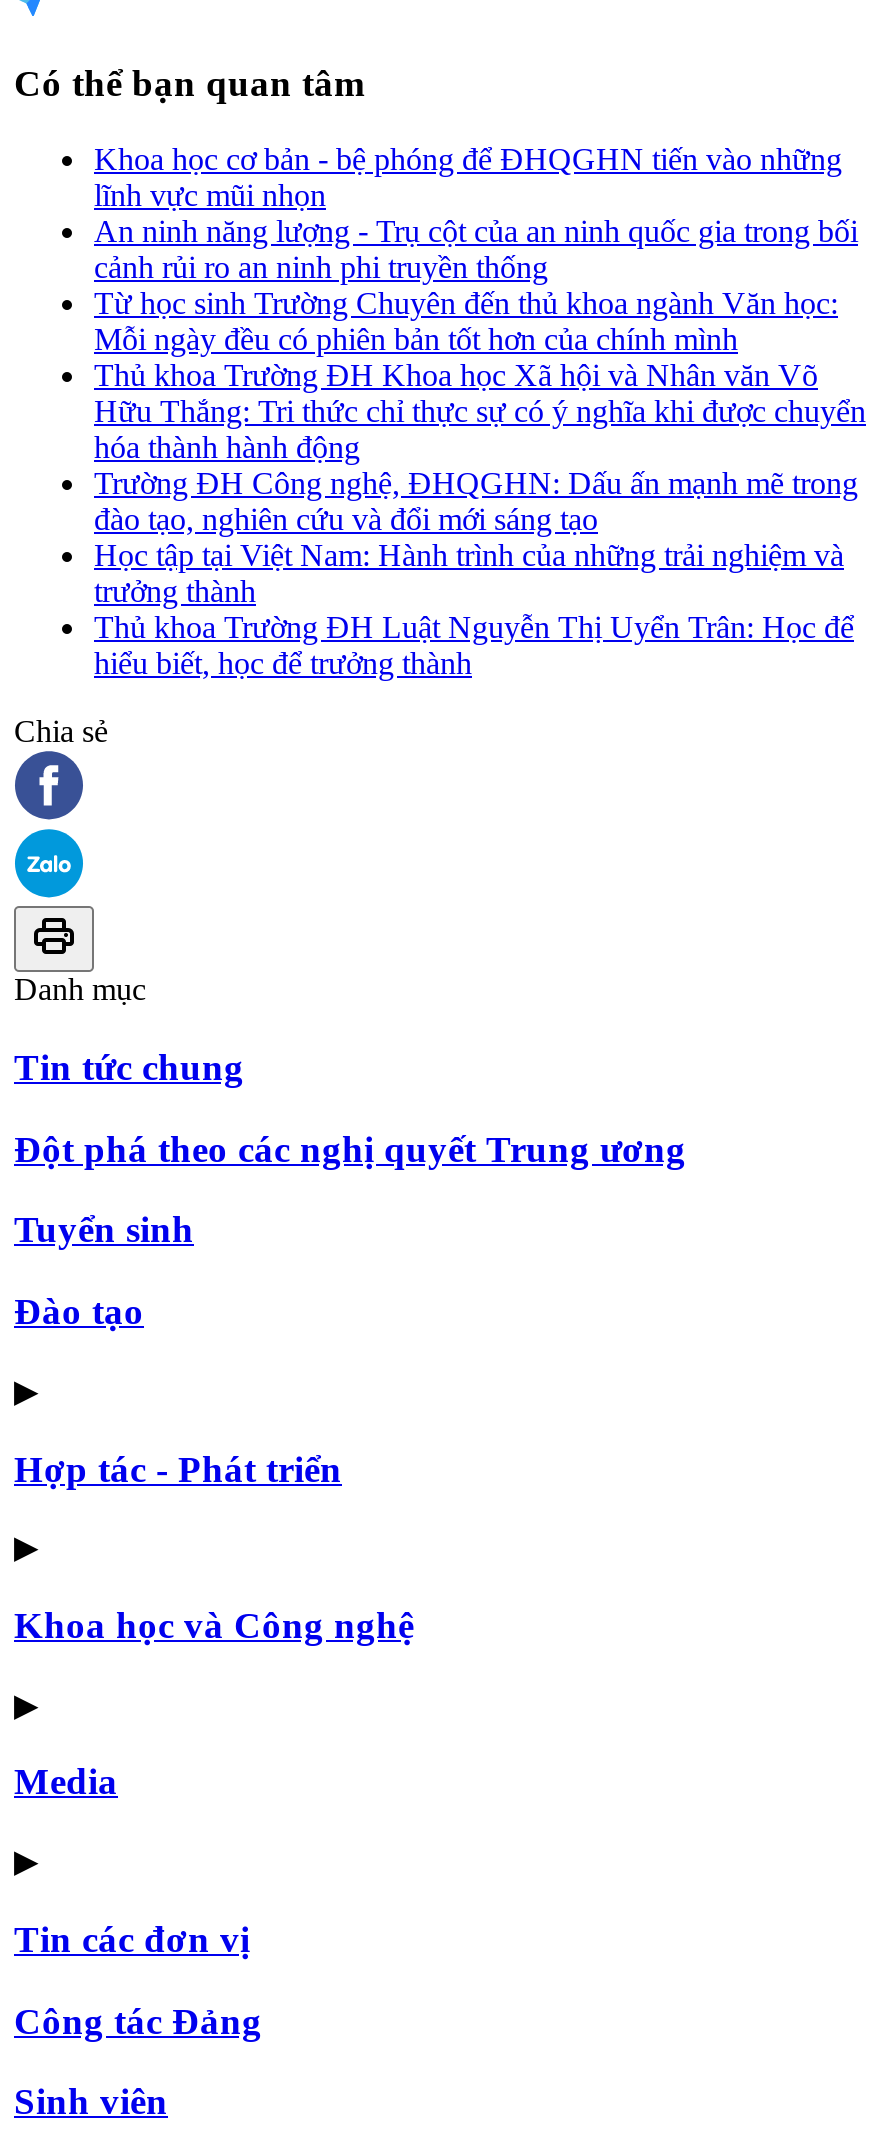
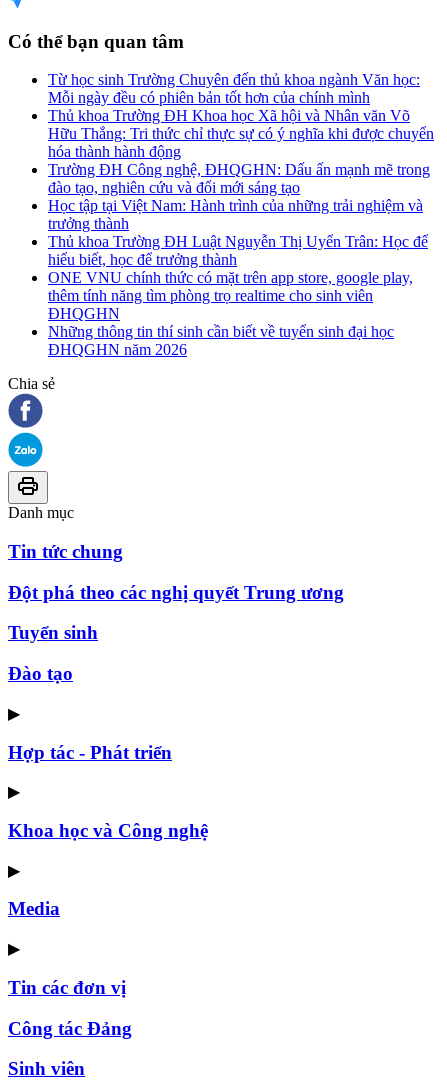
[94,142,858,284] Khoa học cơ bản - bệ phóng để ĐHQGHN tiến vào những | lĩnh vực mũi nhọn | An ninh năng lượng - Trụ cột của an ninh quốc gia trong bối | cảnh rủi ro an ninh phi truyền thống -> none
moved [94,286,866,680] -> [48,71,434,268]: Từ học sinh Trường Chuyên đến thủ khoa ngành Văn học: | Mỗi ngày đều có phiên bản tốt hơn của chính mình | Thủ khoa Trường ĐH Khoa học Xã hội và Nhân văn Võ | ... | Thủ khoa Trường ĐH Luật Nguyễn Thị Uyển Trân: Học để | hiểu biết, học để trưởng thành
none -> [48,269,413,358] ONE VNU chính thức có mặt trên app store, google play, | thêm tính năng tìm phòng trọ realtime cho sinh viên | ĐHQGHN | Những thông tin thí sinh cần biết về tuyển sinh đại học | ĐHQGHN năm 2026

